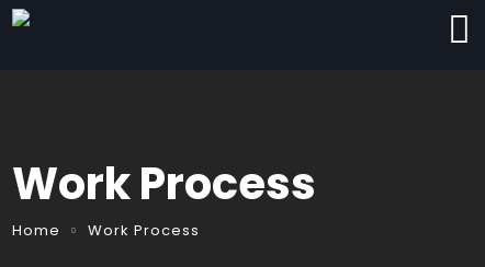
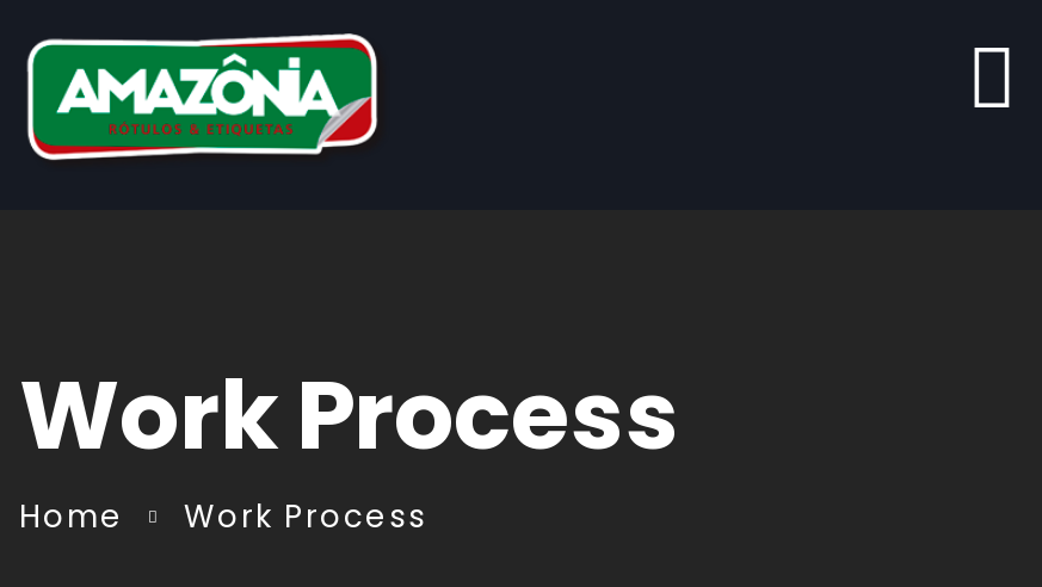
none -> [19,31,380,162] [image]

